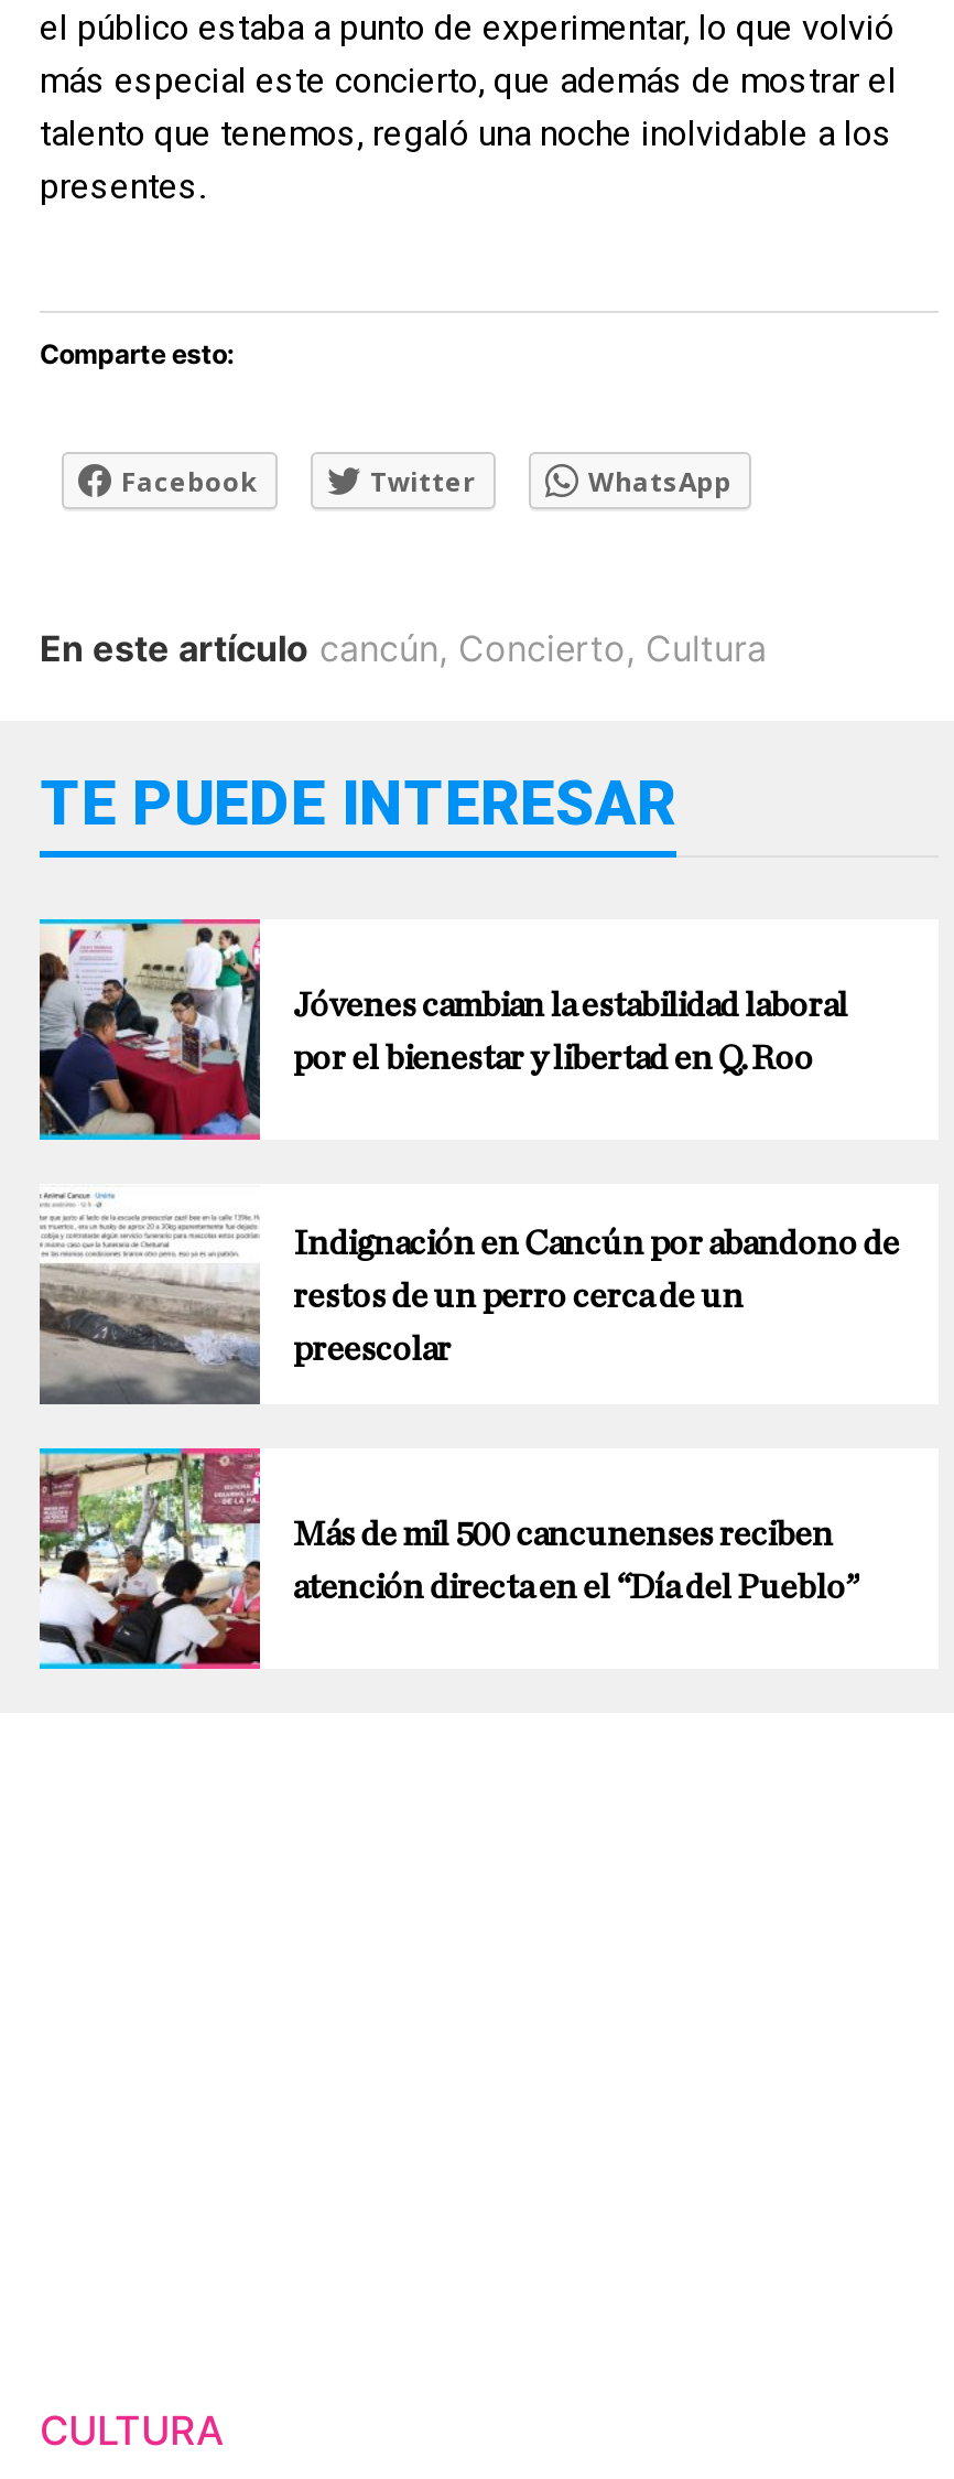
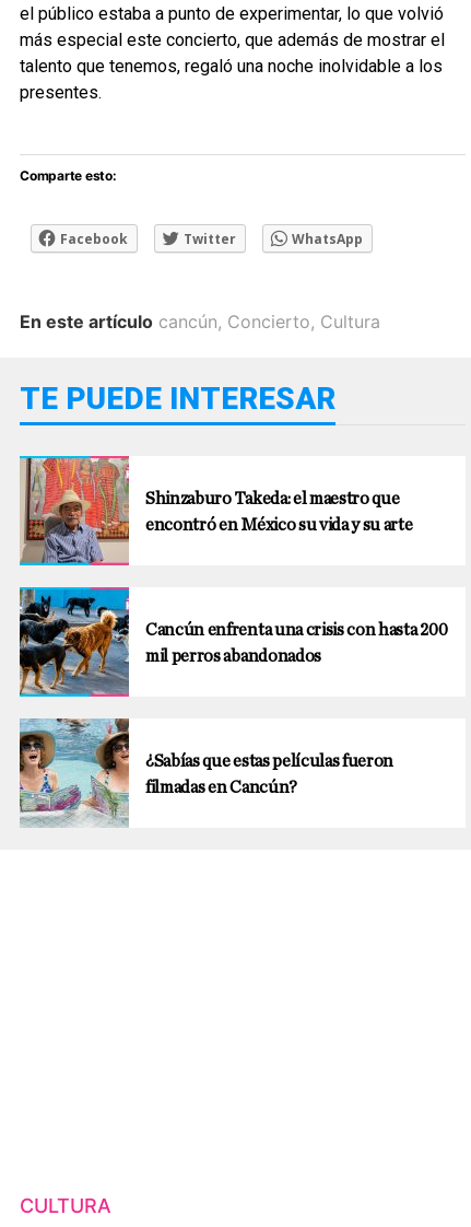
[37,921,848,1138] [image] | Jóvenes cambian la estabilidad laboral | por el bienestar y libertad en Q. Roo -> [20,457,413,564] [image] | Shinzaburo Takeda: el maestro que | encontró en México su vida y su arte
[37,1184,899,1406] [image] | Indignación en Cancún por abandono de | restos de un perro cerca de un | preescolar -> [19,586,447,698] [image] | Cancún enfrenta una crisis con hasta 200 | mil perros abandonados
[37,1446,858,1671] [image] | Más de mil 500 cancunenses reciben | atención directa en el “Día del Pueblo” -> [19,717,394,828] [image] | ¿Sabías que estas películas fueron | filmadas en Cancún?

